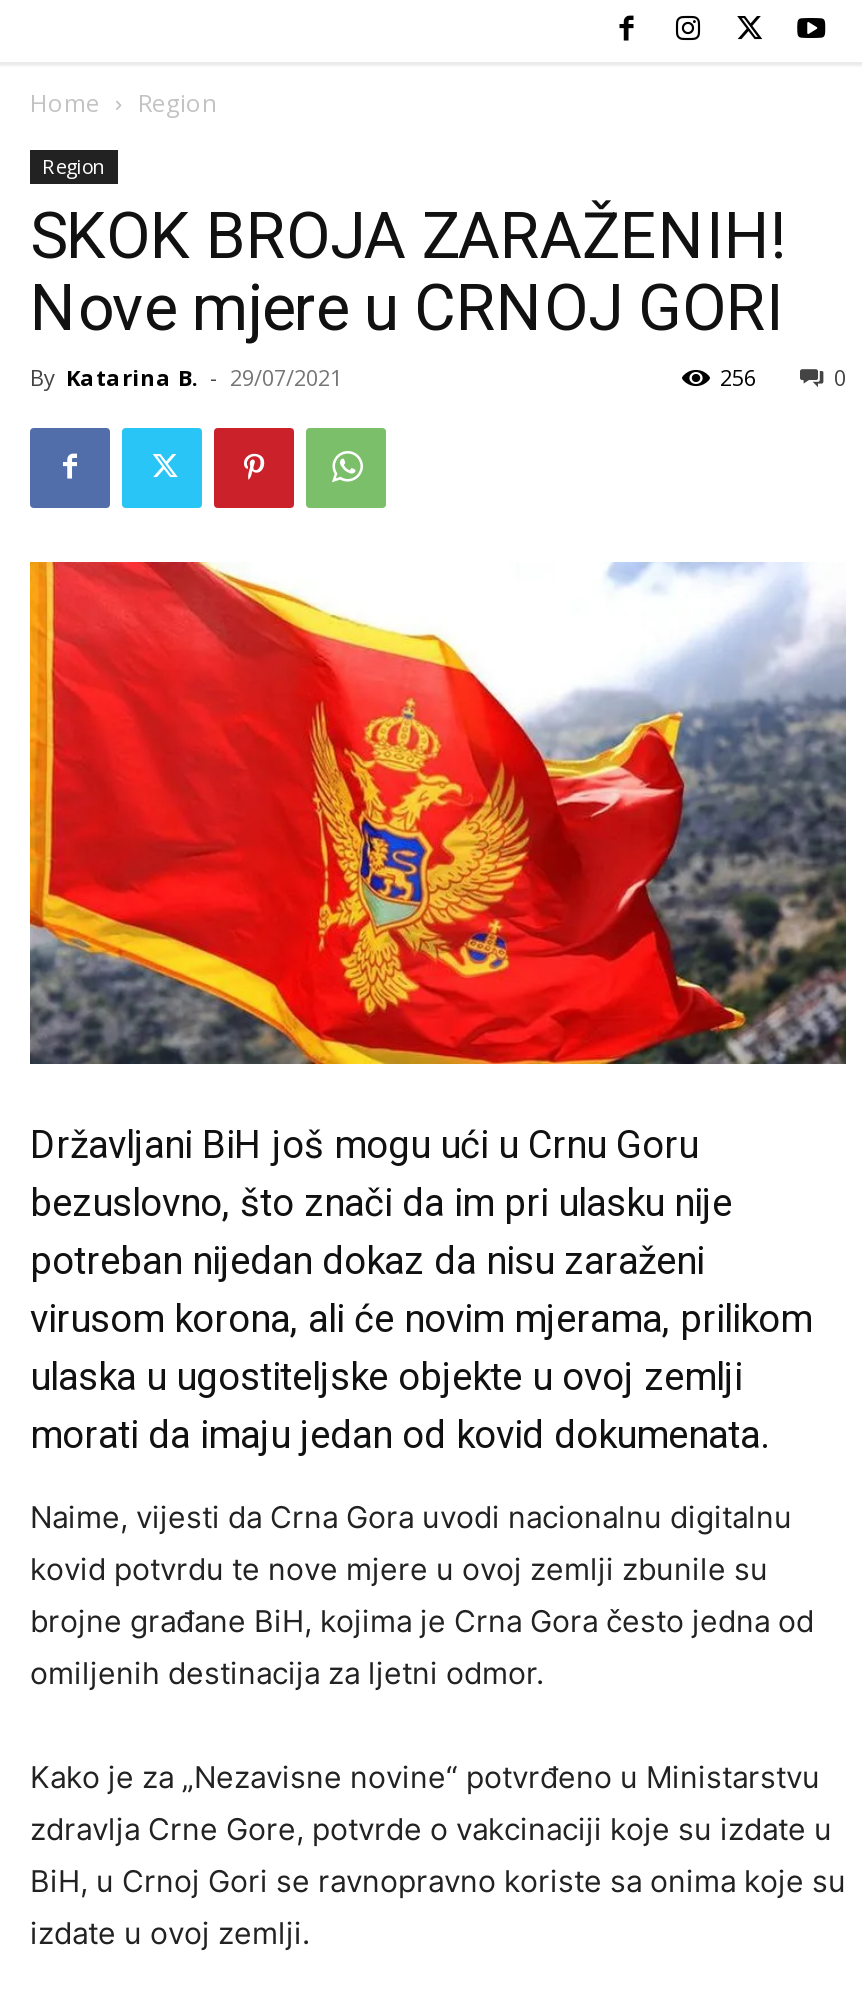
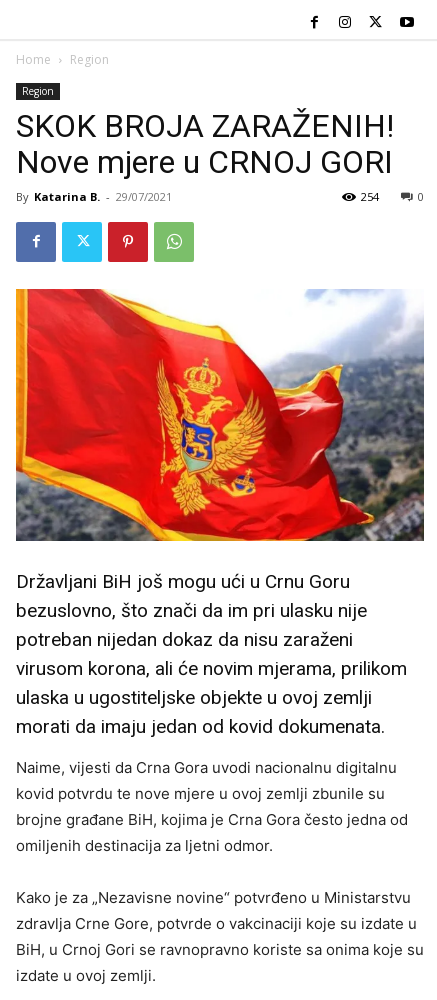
[720,362,756,392] 256 -> [361,189,379,204] 254

